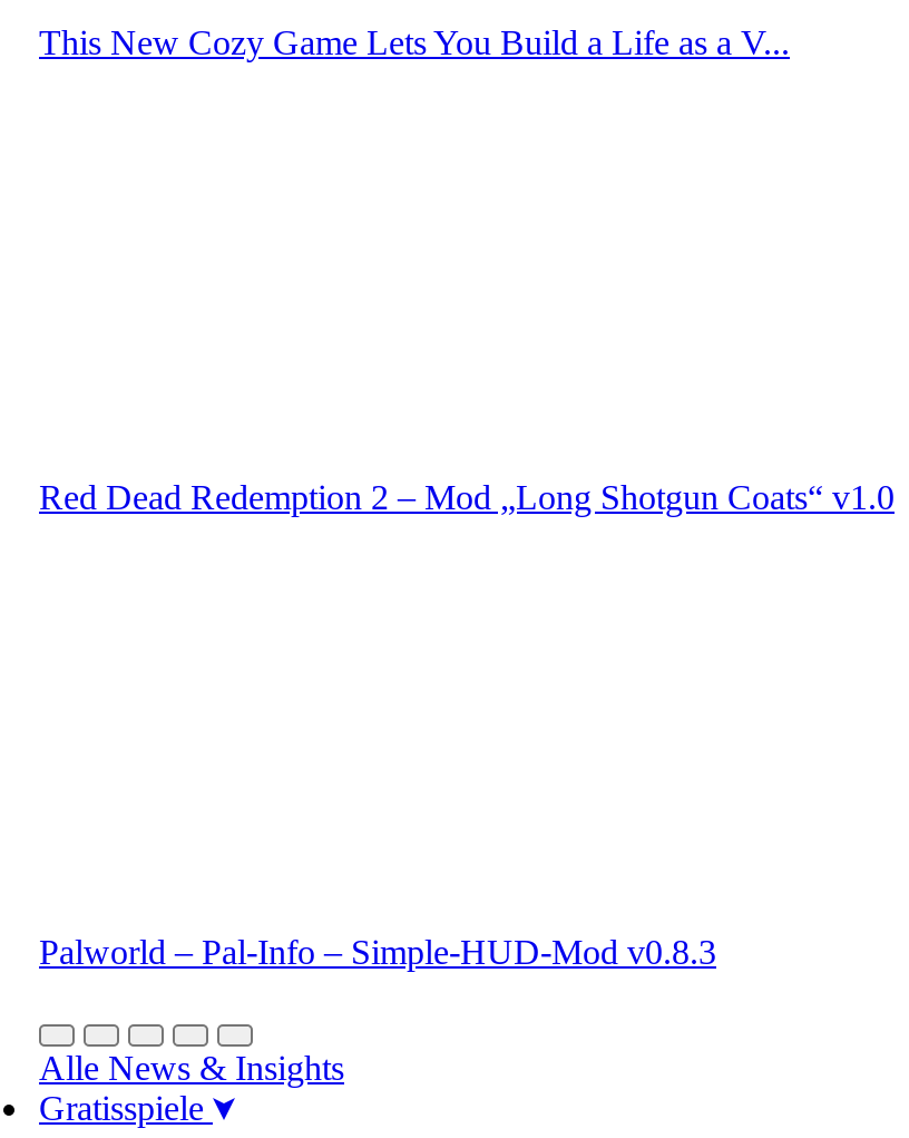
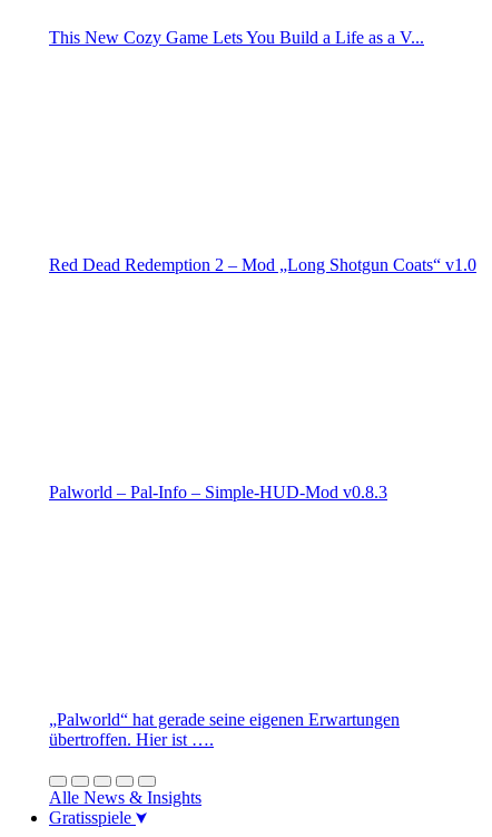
none -> [49,710,400,749] „Palworld“ hat gerade seine eigenen Erwartungen | übertroffen. Hier ist ….

